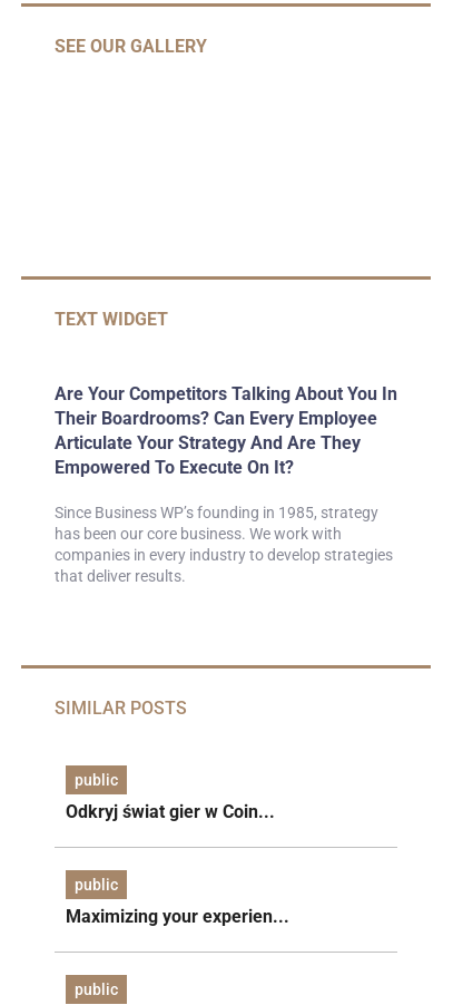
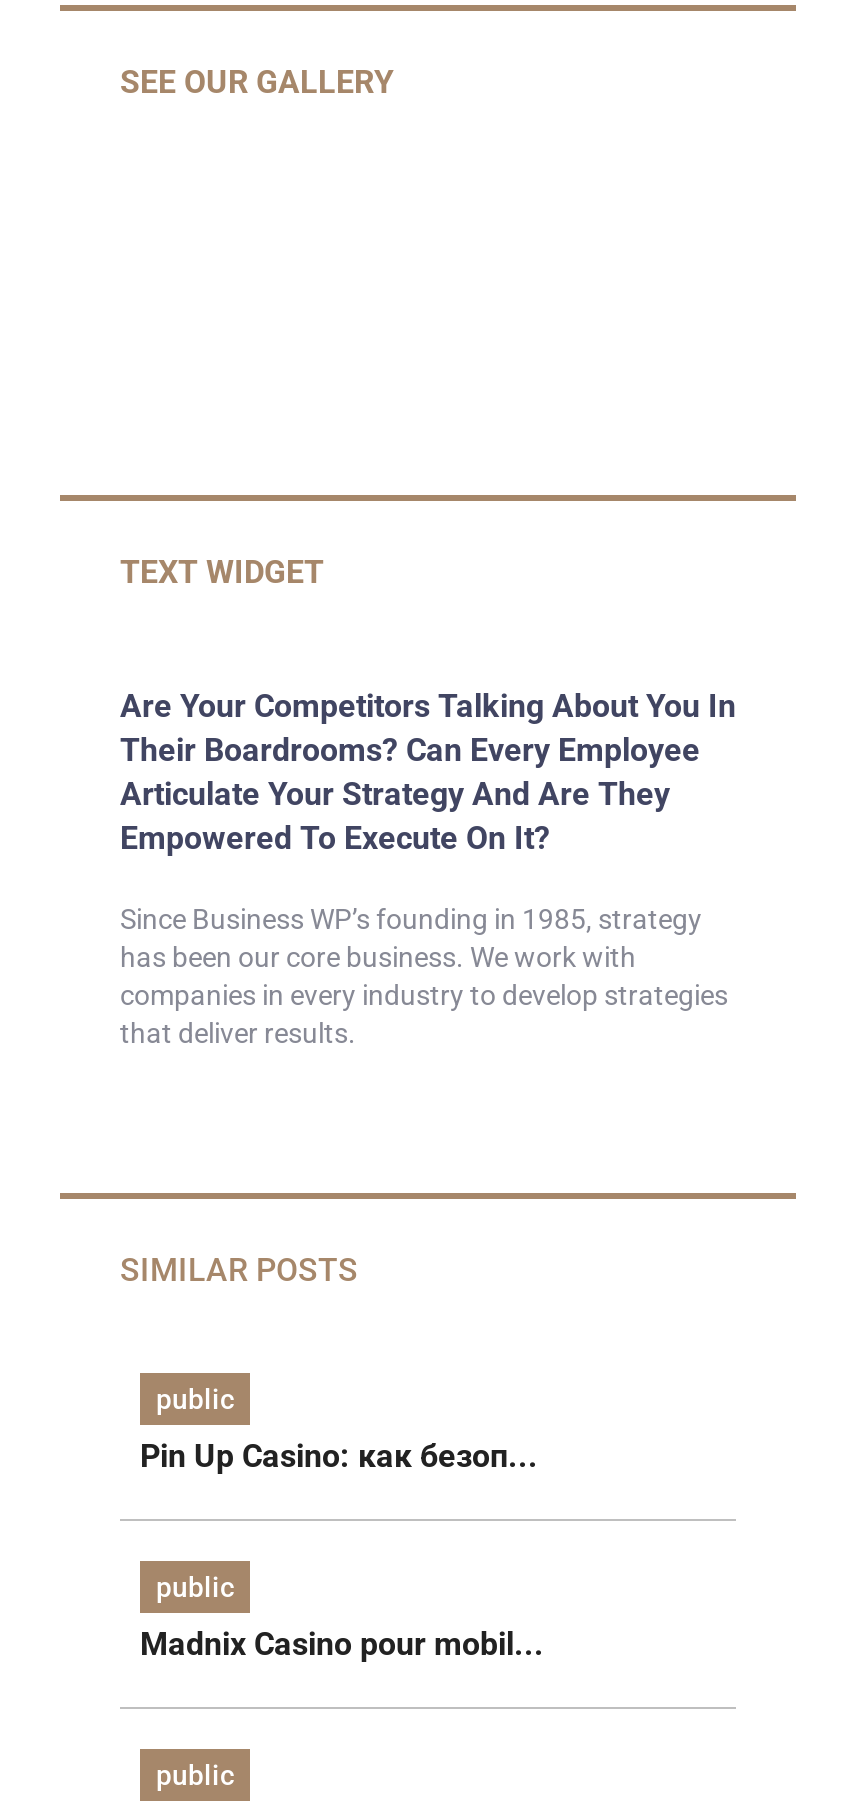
[66,801,275,822] Odkryj świat gier w Coin... -> [140,1437,538,1475] Pin Up Casino: как безоп...
[66,906,289,927] Maximizing your experien... -> [140,1625,544,1663] Madnix Casino pour mobil...

